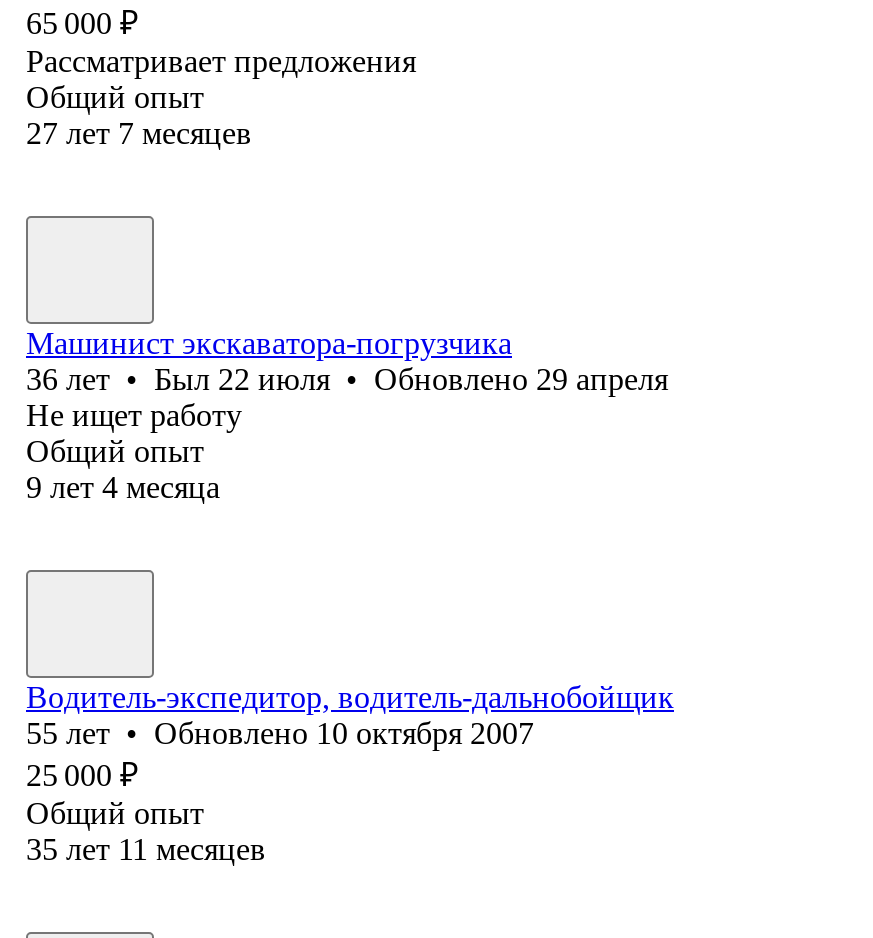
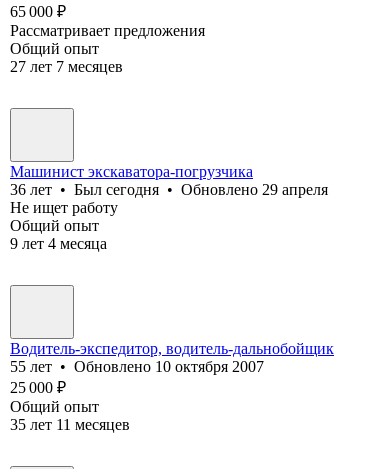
[26,362,668,396] 36 лет • Был 22 июля • Обновлено 29 апреля -> [10,181,328,198] 36 лет • Был сегодня • Обновлено 29 апреля

